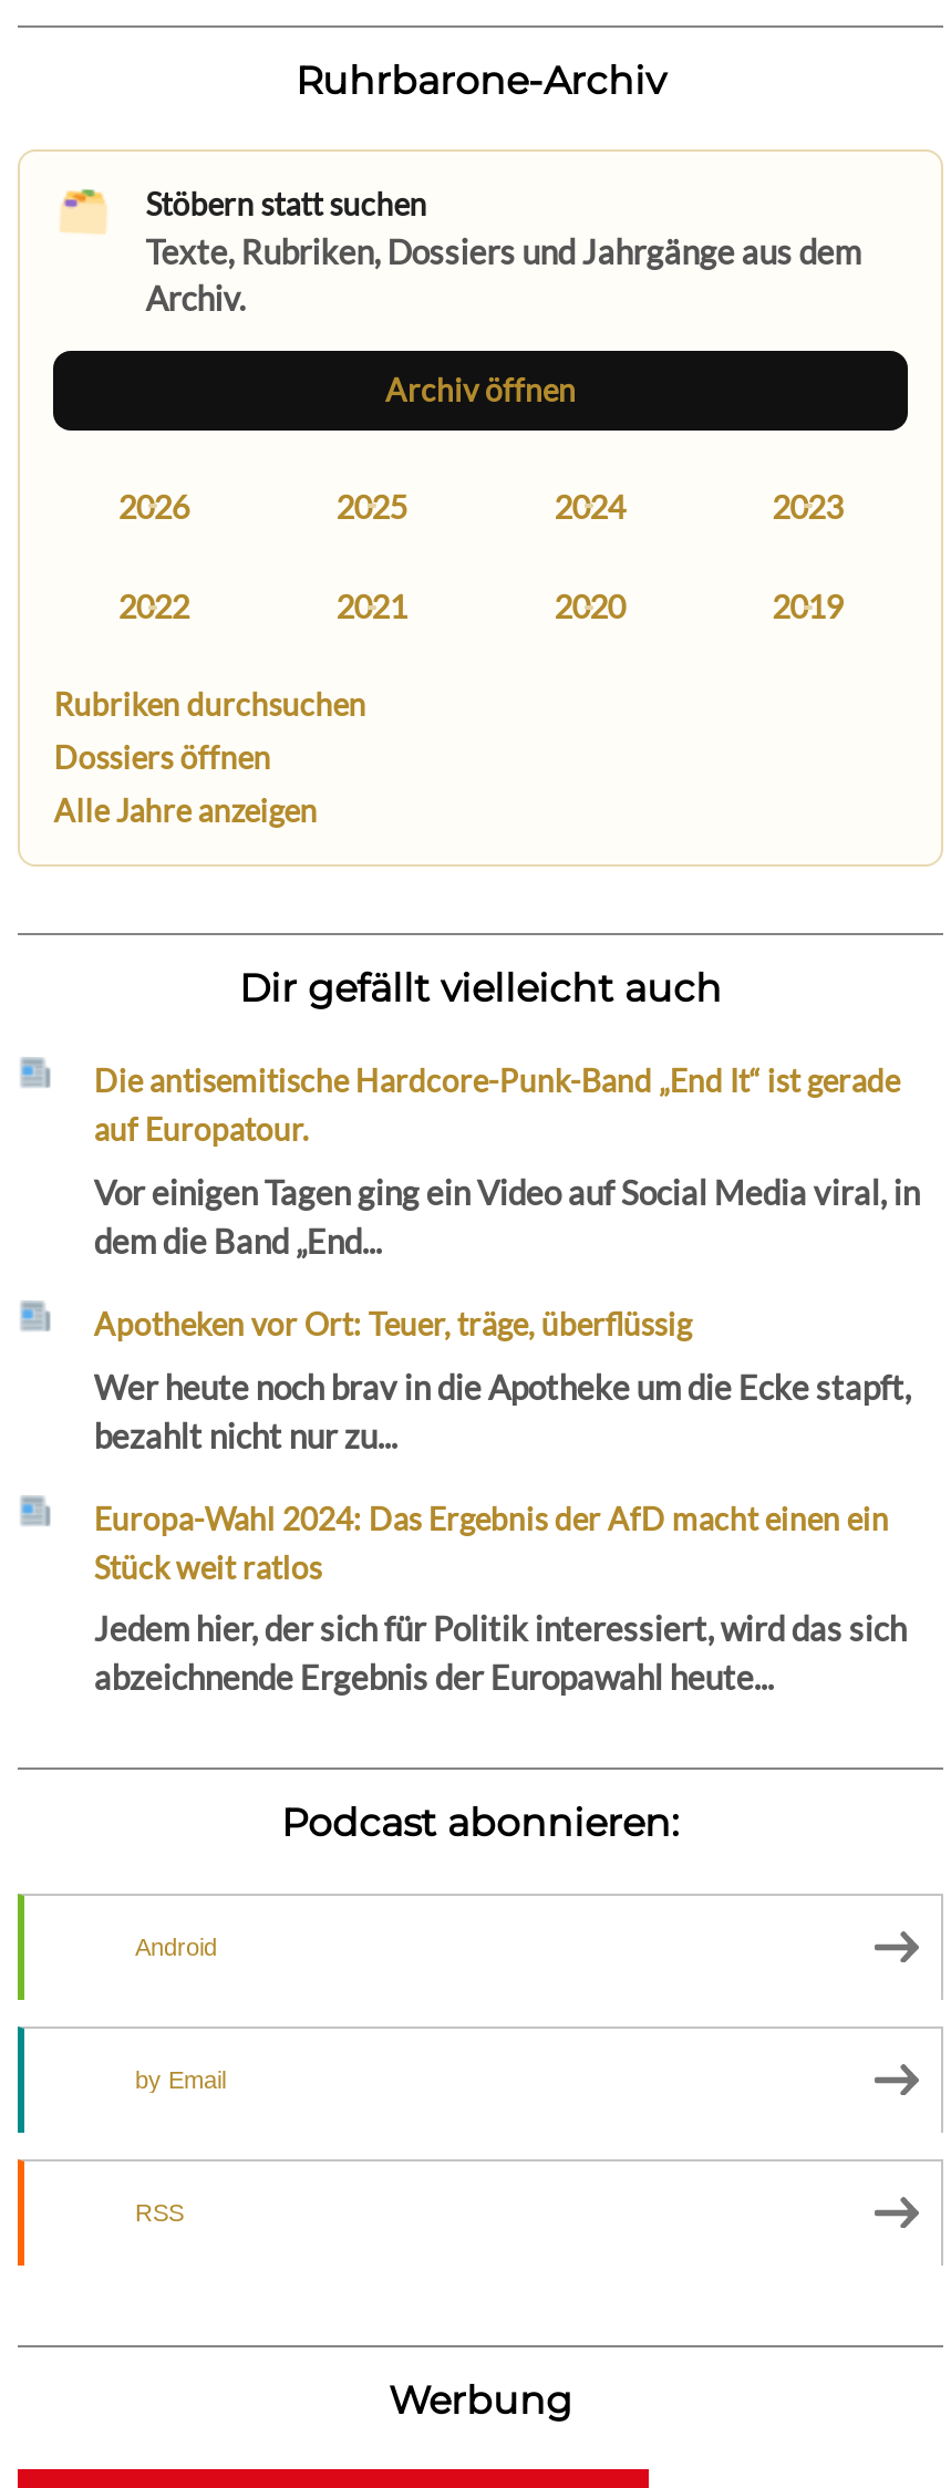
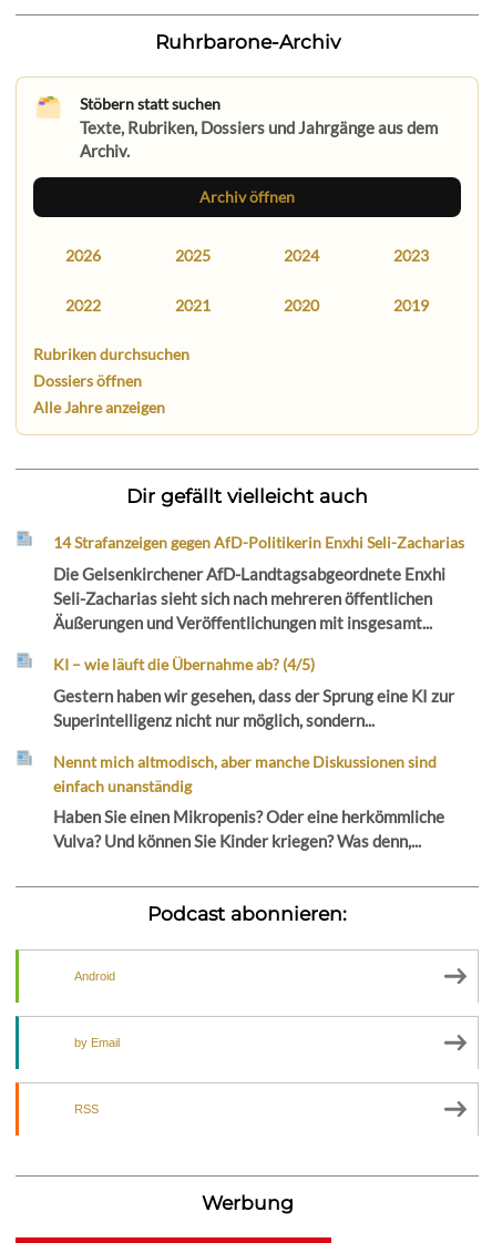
[94,1062,900,1148] Die antisemitische Hardcore-Punk-Band „End It“ ist gerade | auf Europatour. -> [54,533,465,552] 14 Strafanzeigen gegen AfD-Politikerin Enxhi Seli-Zacharias
[94,1172,920,1260] Vor einigen Tagen ging ein Video auf Social Media viral, in | dem die Band „End... -> [54,564,446,632] Die Gelsenkirchener AfD-Landtagsabgeordnete Enxhi | Seli-Zacharias sieht sich nach mehreren öffentlichen | Äußerungen und Veröffentlichungen mit insgesamt...
[94,1305,692,1342] Apotheken vor Ort: Teuer, träge, überflüssig -> [54,655,315,673] KI – wie läuft die Übernahme ab? (4/5)
[94,1366,911,1454] Wer heute noch brav in die Apotheke um die Ecke stapft, | bezahlt nicht nur zu... -> [54,685,455,730] Gestern haben wir gesehen, dass der Sprung eine KI zur | Superintelligenz nicht nur möglich, sondern...
[94,1499,889,1585] Europa-Wahl 2024: Das Ergebnis der AfD macht einen ein | Stück weit ratlos -> [54,752,437,795] Nennt mich altmodisch, aber manche Diskussionen sind | einfach unanständig
[94,1608,906,1697] Jedem hier, der sich für Politik interessiert, wird das sich | abzeichnende Ergebnis der Europawahl heute... -> [54,807,445,851] Haben Sie einen Mikropenis? Oder eine herkömmliche | Vulva? Und können Sie Kinder kriegen? Was denn,...

